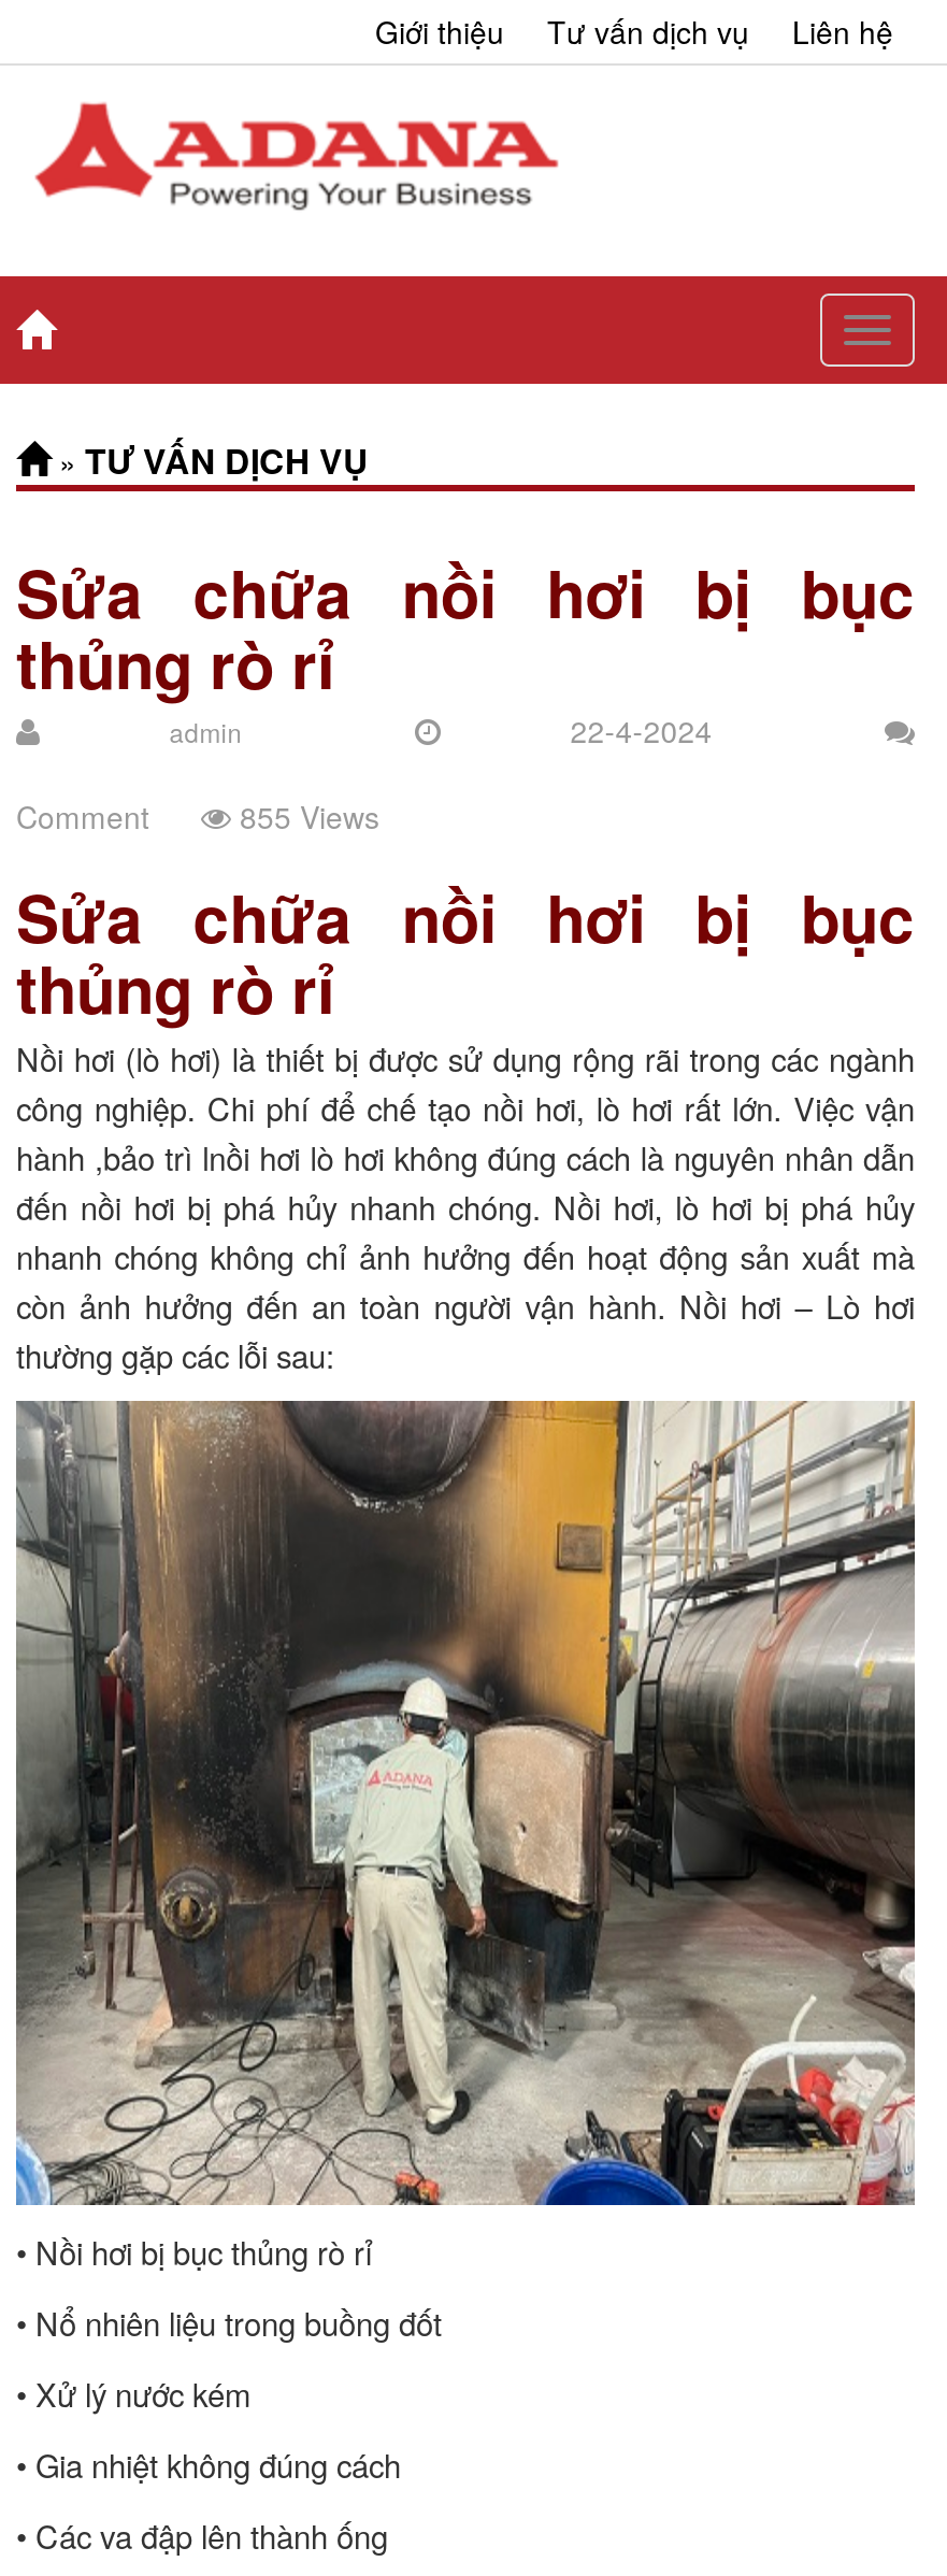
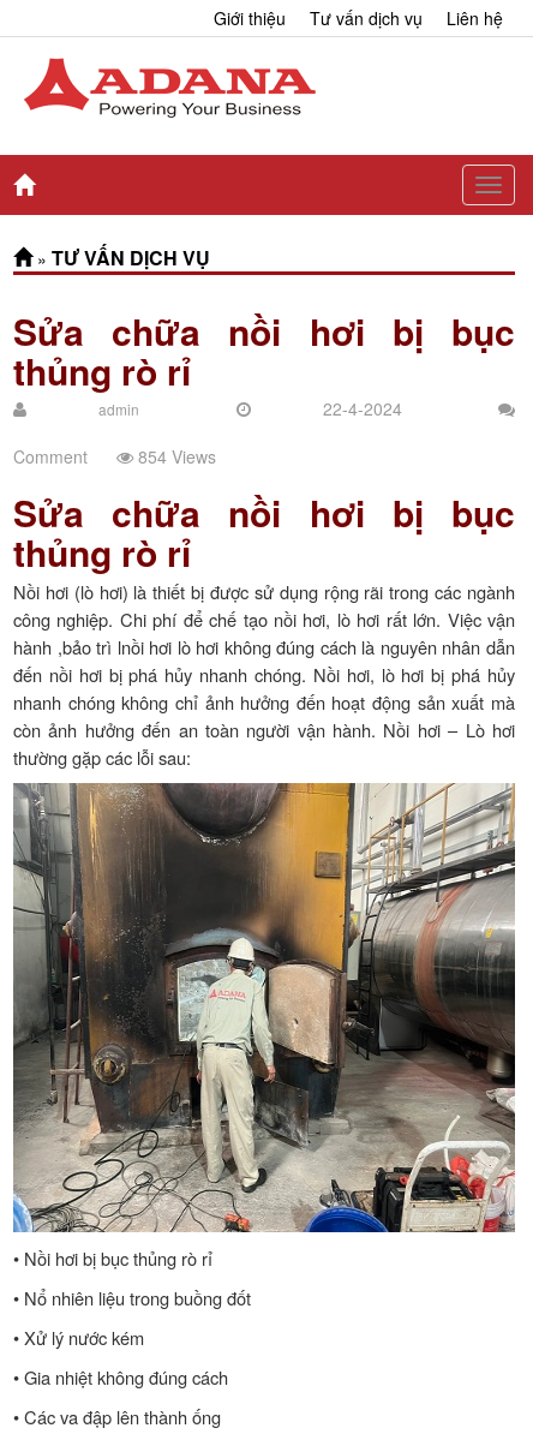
[16,795,379,838] Comment 855 Views -> [13,444,216,468] Comment 854 Views

